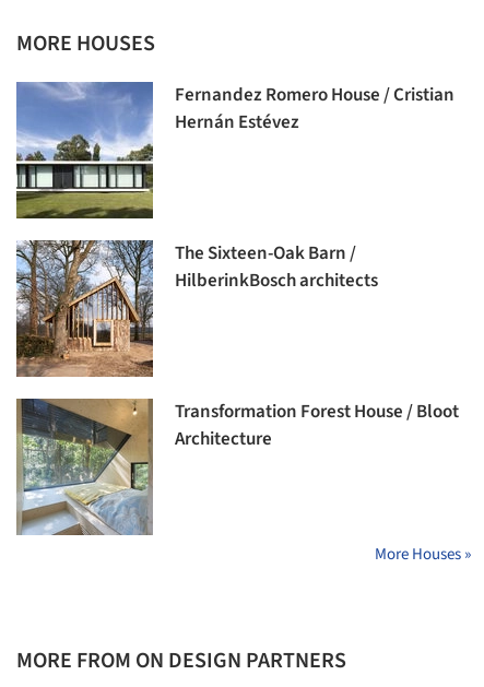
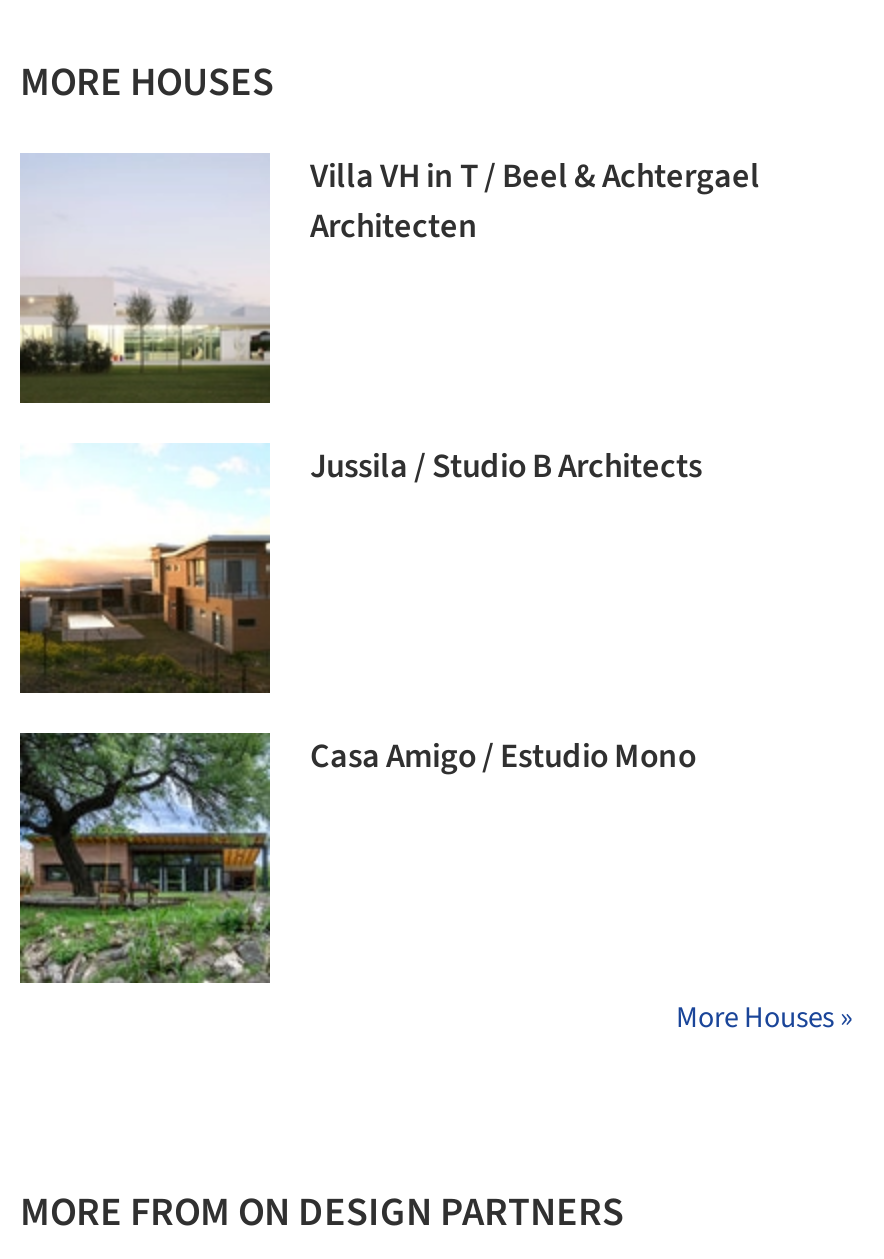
[16,81,455,220] [image] | Fernandez Romero House / Cristian | Hernán Estévez -> [20,153,760,406] [image] | Villa VH in T / Beel & Achtergael | Architecten
[15,239,378,377] [image] | The Sixteen-Oak Barn / | HilberinkBosch architects -> [20,442,702,694] [image] | Jussila / Studio B Architects
[15,398,459,536] [image] | Transformation Forest House / Bloot | Architecture -> [18,732,696,986] [image] | Casa Amigo / Estudio Mono

